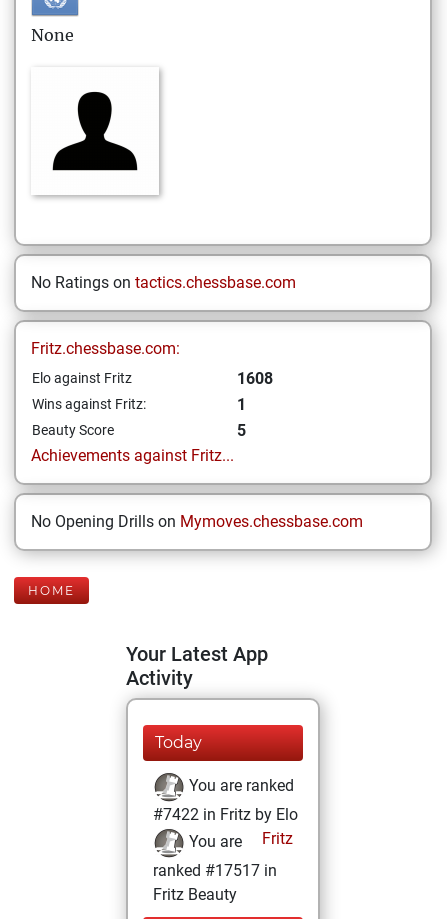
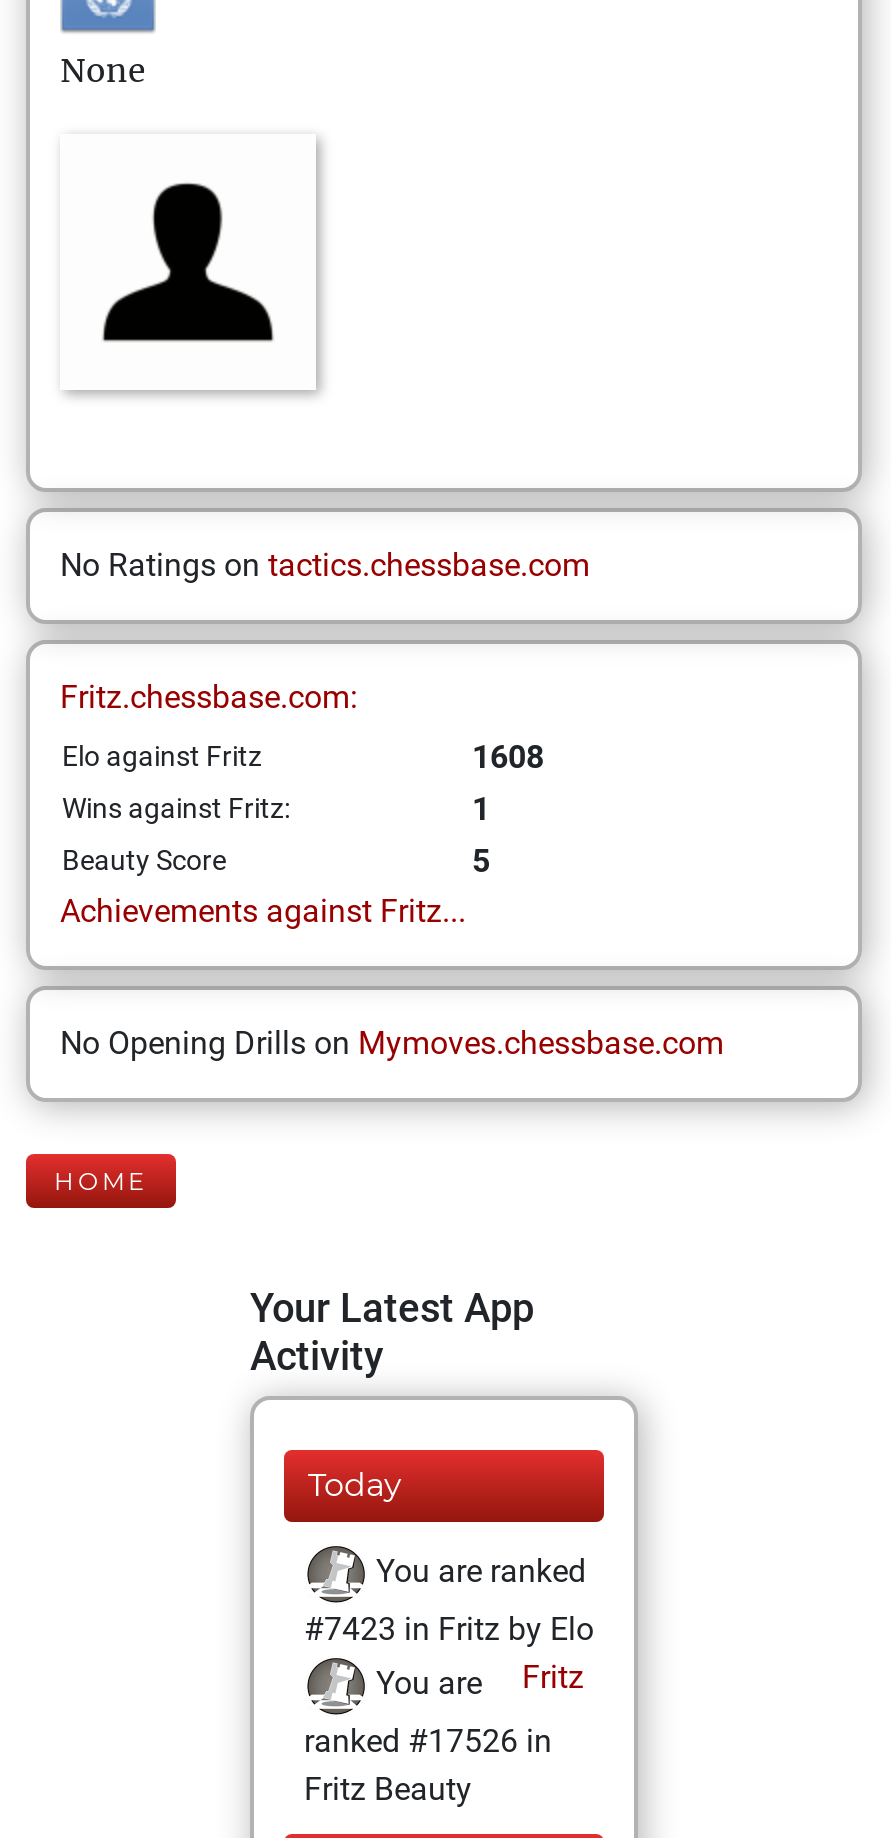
[153,805,298,824] #7422 in Fritz by Elo -> [304,1610,594,1648] #7423 in Fritz by Elo
[153,861,277,880] ranked #17517 in -> [304,1722,552,1760] ranked #17526 in

